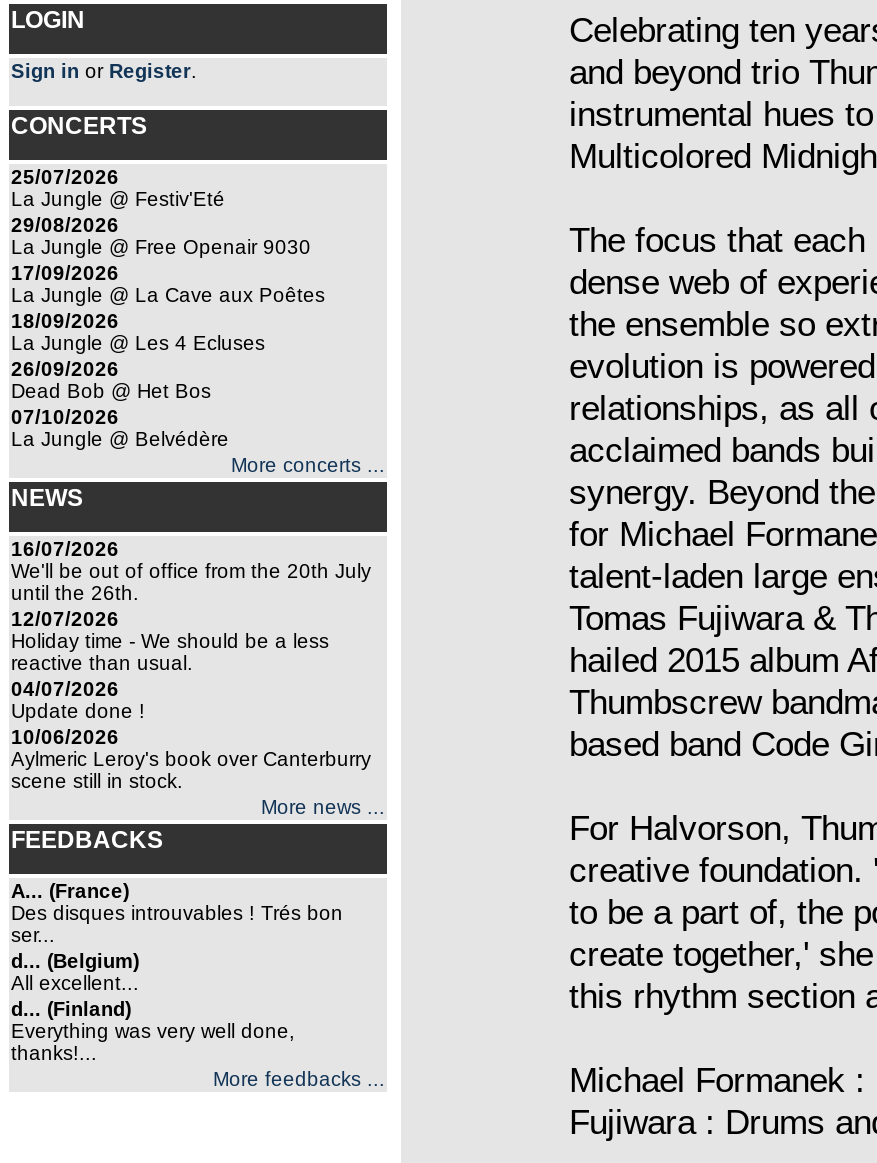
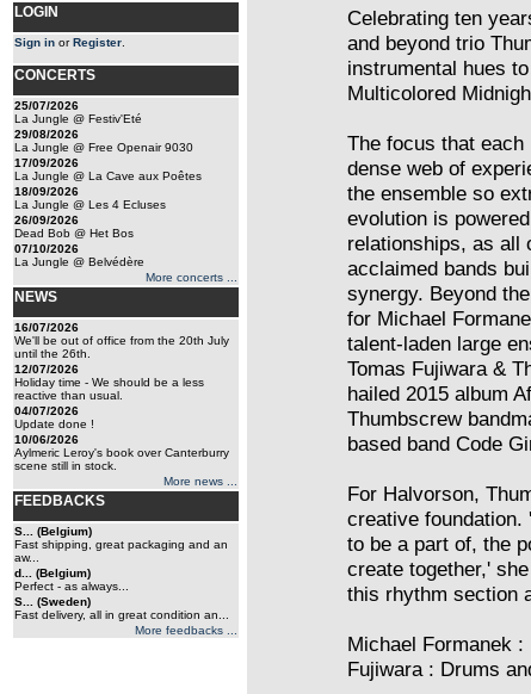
[11,880,343,946] A... (France) | Des disques introuvables ! Trés bon | ser... -> [14,525,228,564] S... (Belgium) | Fast shipping, great packaging and an | aw...
[11,972,295,1064] All excellent... | d... (Finland) | Everything was very well done, | thanks!... -> [14,580,229,621] Perfect - as always... | S... (Sweden) | Fast delivery, all in great condition an...

